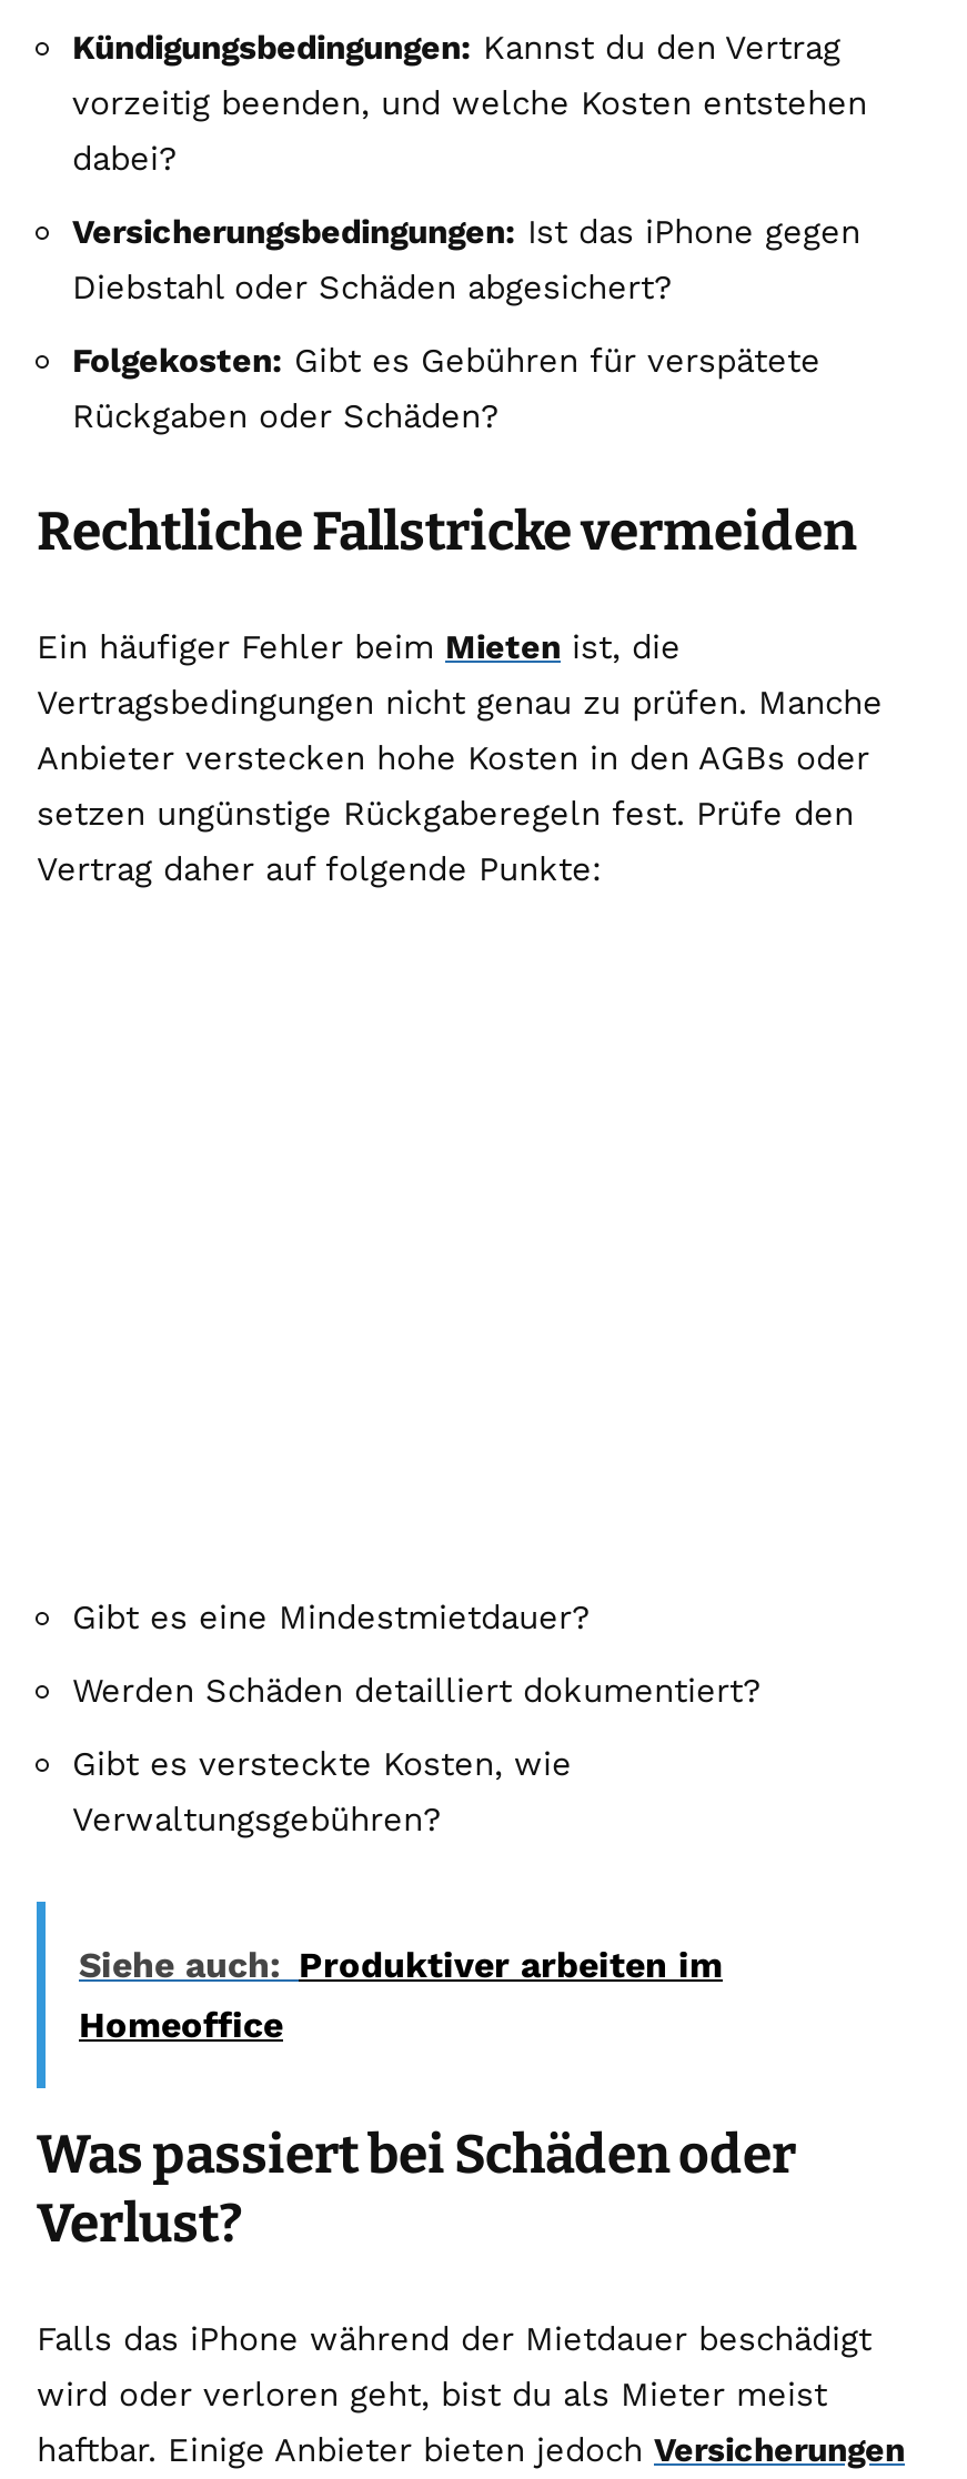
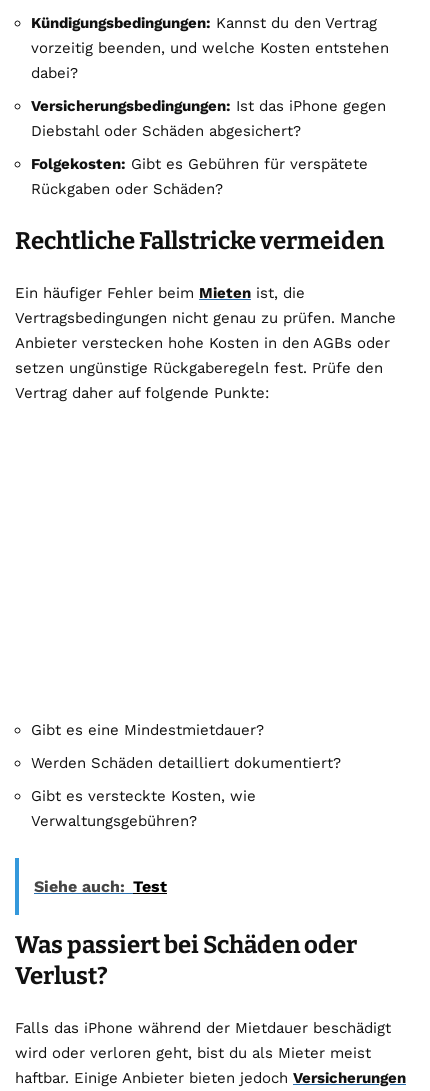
[79,1943,723,2045] Siehe auch: Produktiver arbeiten im | Homeoffice -> [34,876,167,895] Siehe auch: Test

